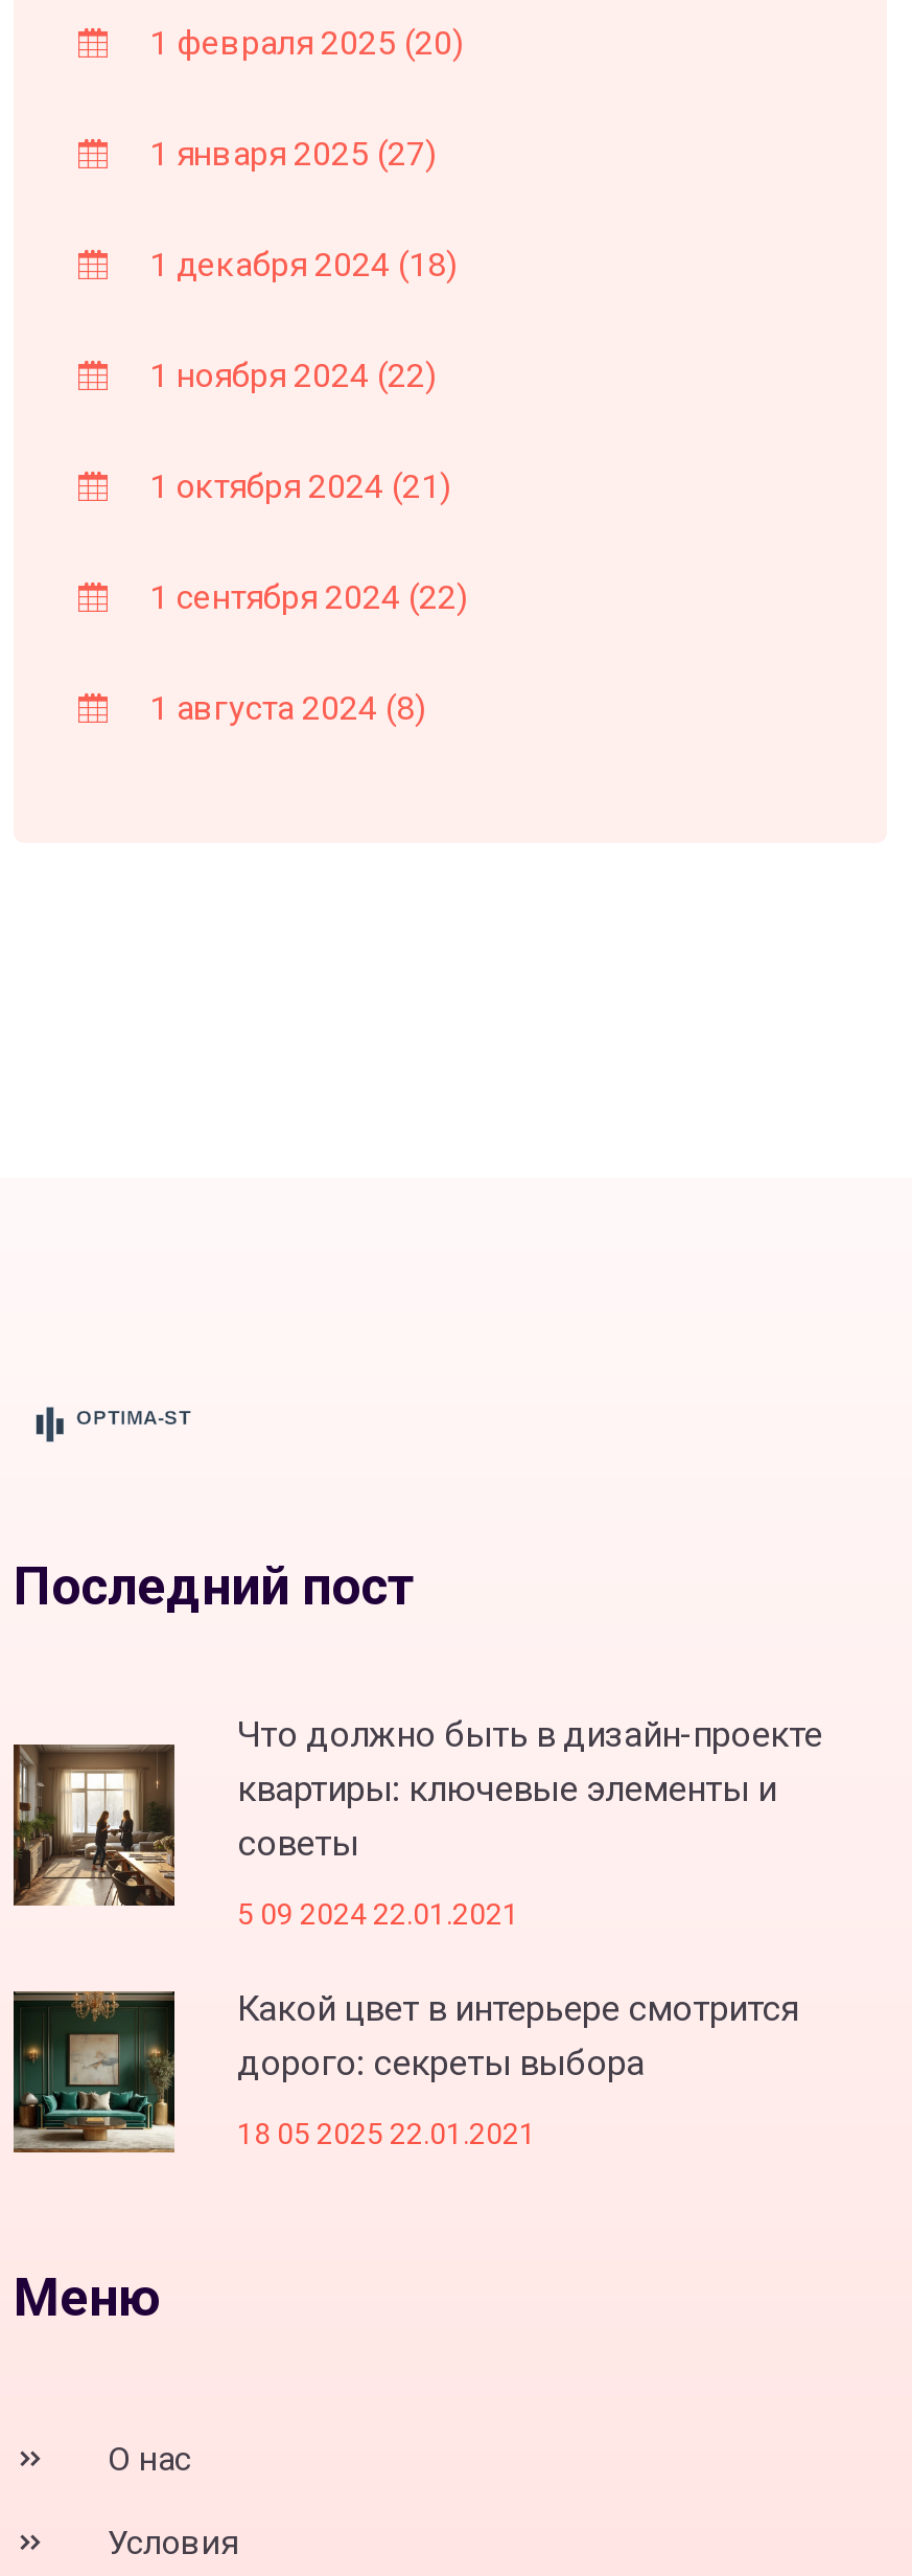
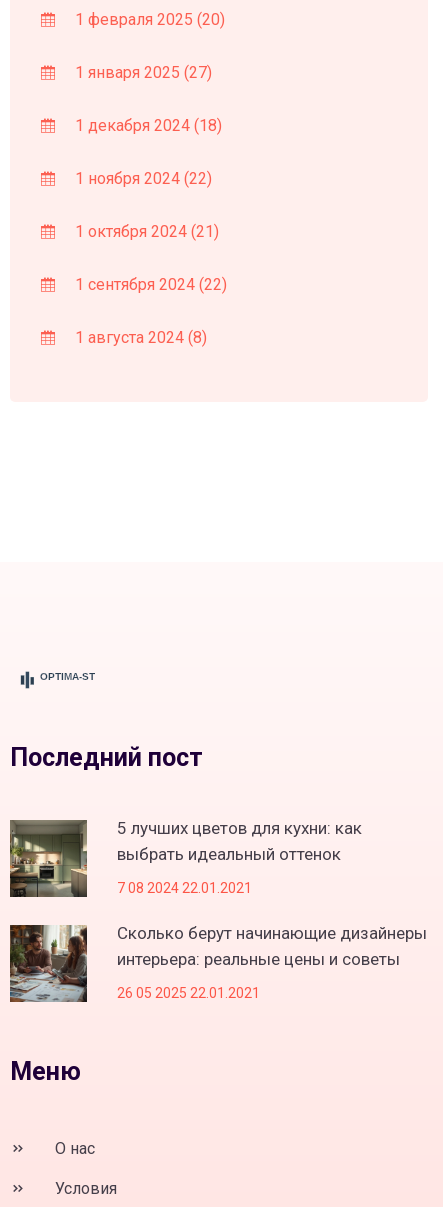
[14,1714,822,1908] [image] | Что должно быть в дизайн-проекте | квартиры: ключевые элементы и | советы -> [9,818,362,898] [image] | 5 лучших цветов для кухни: как | выбрать идеальный оттенок
[237,1898,519,1932] 5 09 2024 22.01.2021 -> [117,880,252,896] 7 08 2024 22.01.2021
[11,1988,799,2155] [image] | Какой цвет в интерьере смотрится | дорого: секреты выбора -> [9,923,427,1003] [image] | Сколько берут начинающие дизайнеры | интерьера: реальные цены и советы
[237,2118,536,2151] 18 05 2025 22.01.2021 -> [117,985,260,1001] 26 05 2025 22.01.2021

